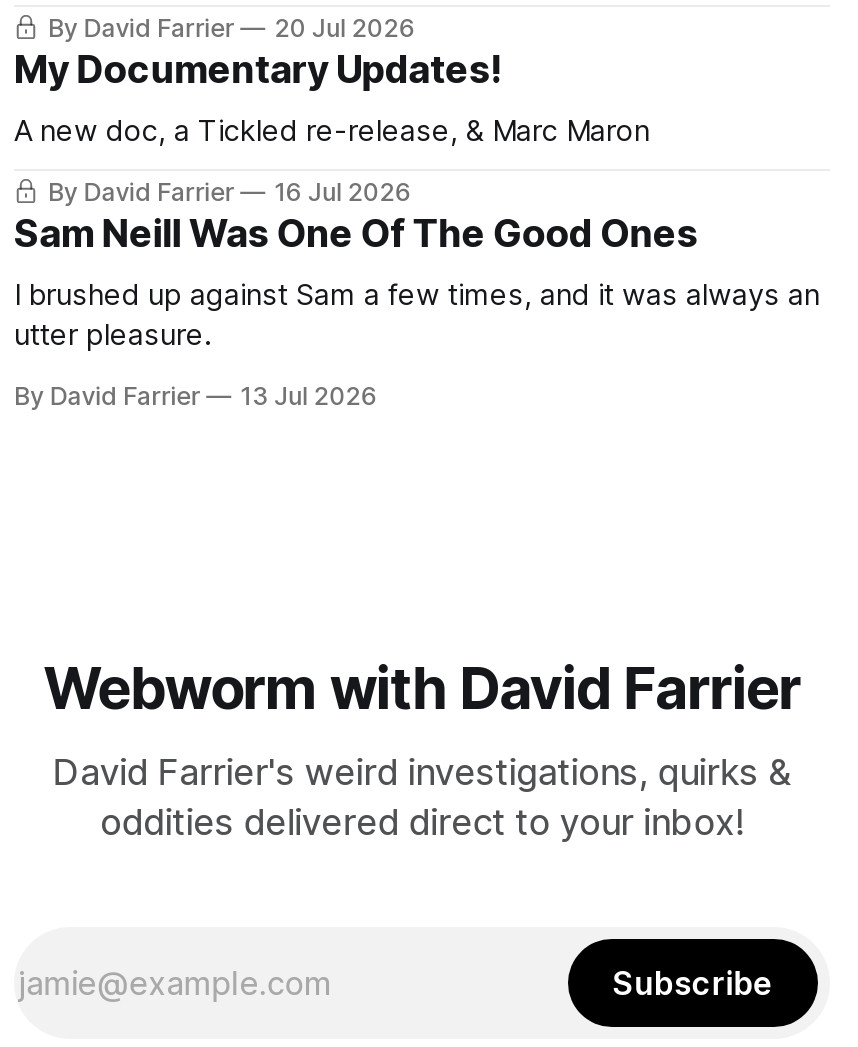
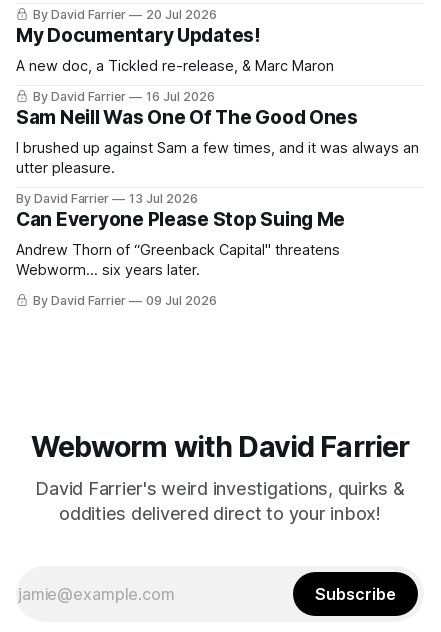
none -> [16,208,345,308] Can Everyone Please Stop Suing Me | Andrew Thorn of “Greenback Capital" threatens | Webworm... six years later. | By David Farrier | 09 Jul 2026

